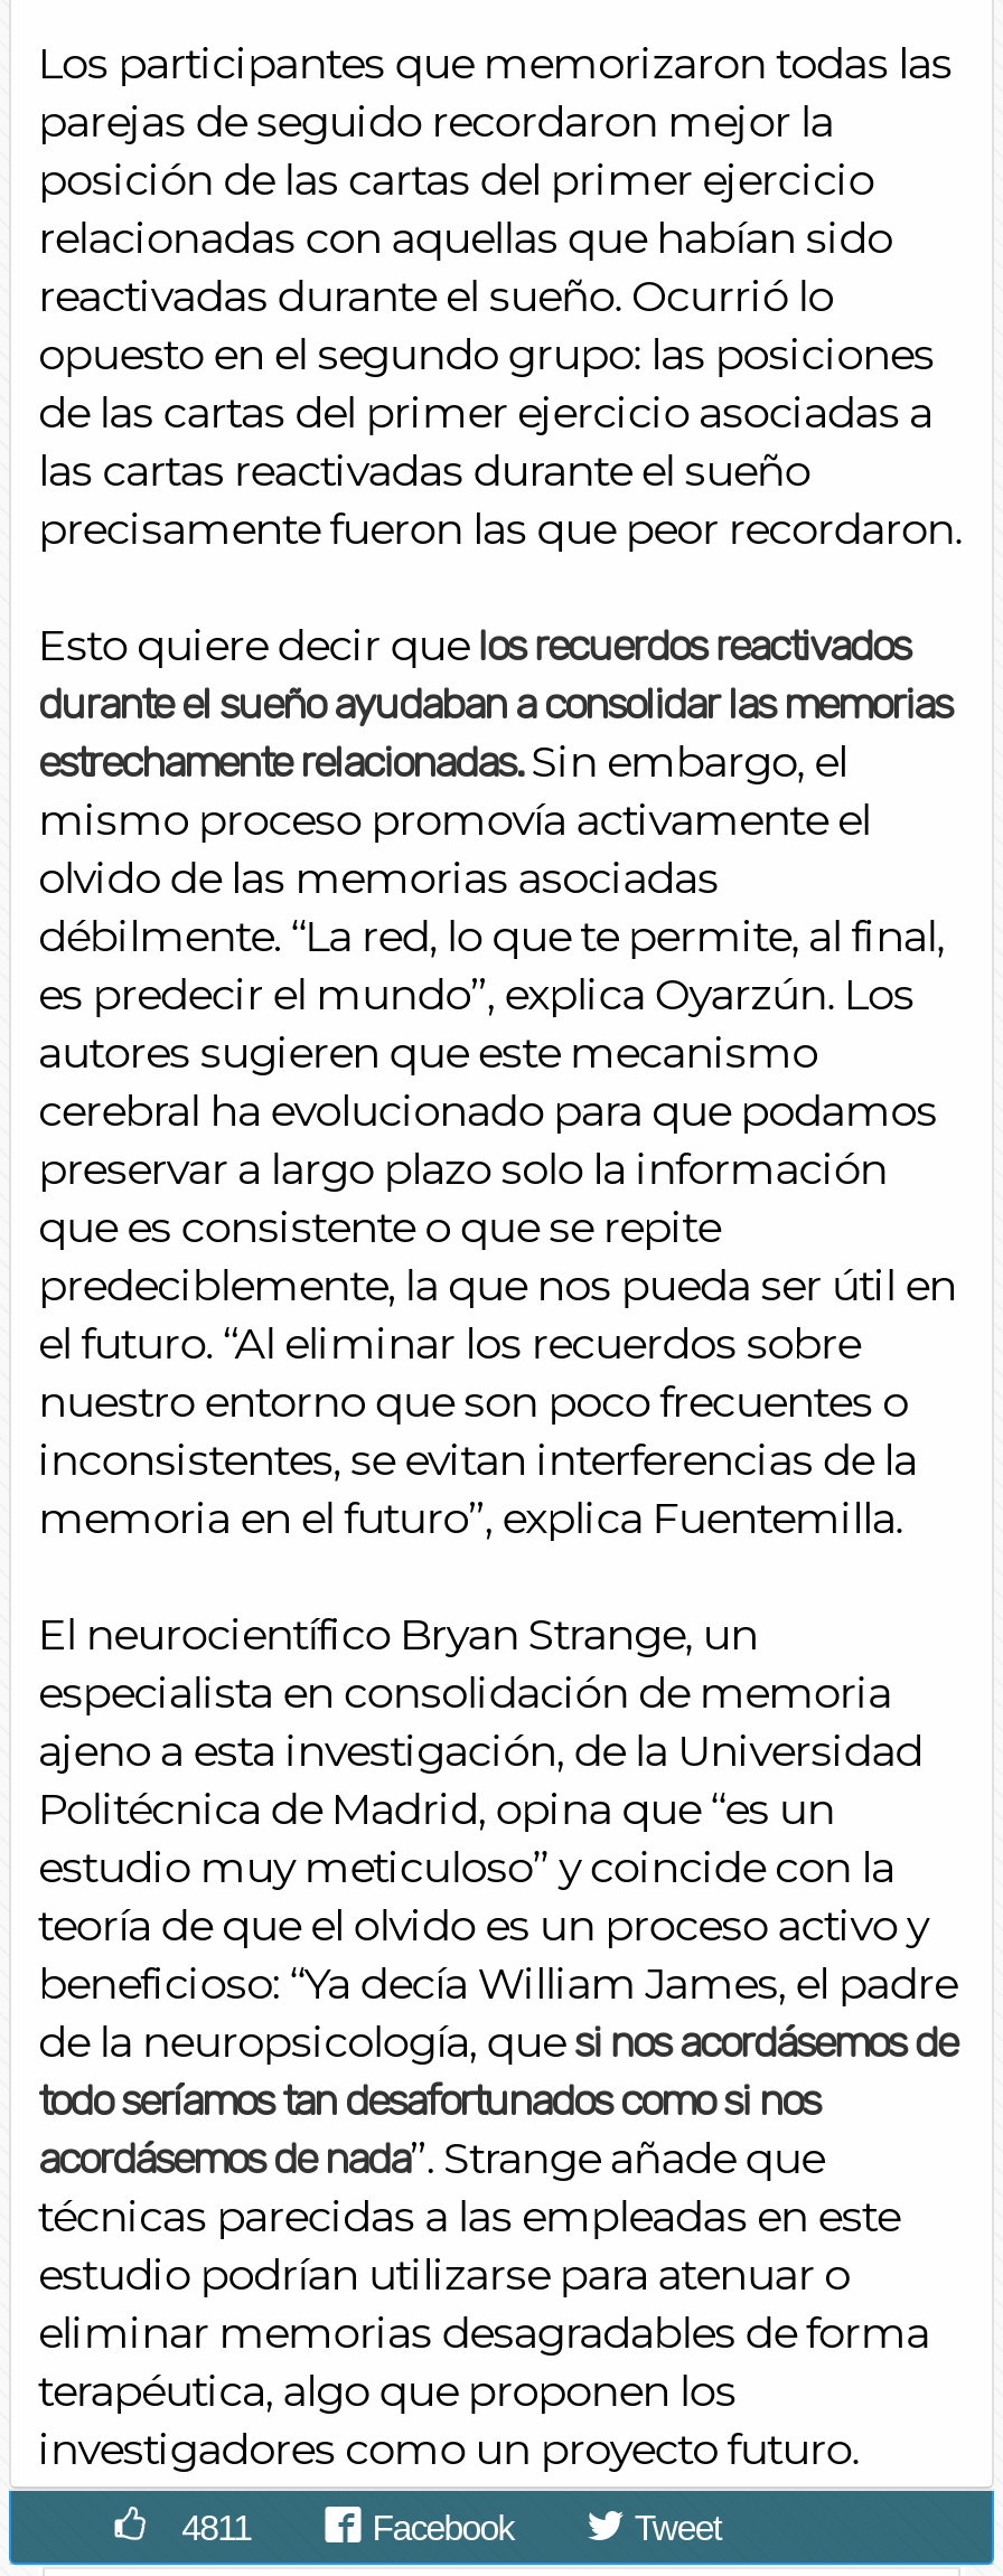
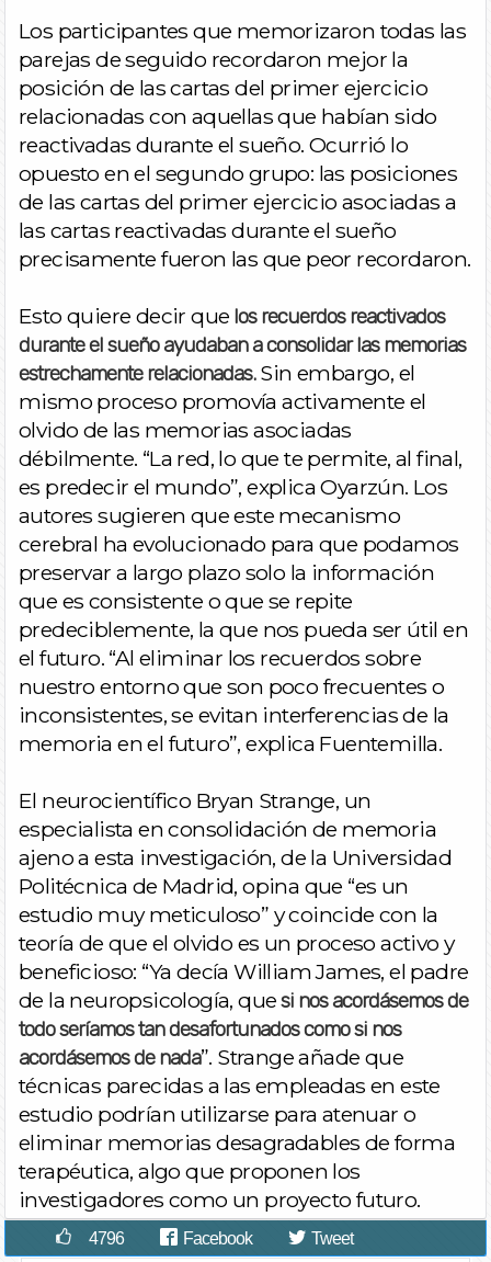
[182,2508,251,2546] 4811 -> [89,1229,124,1247] 4796

